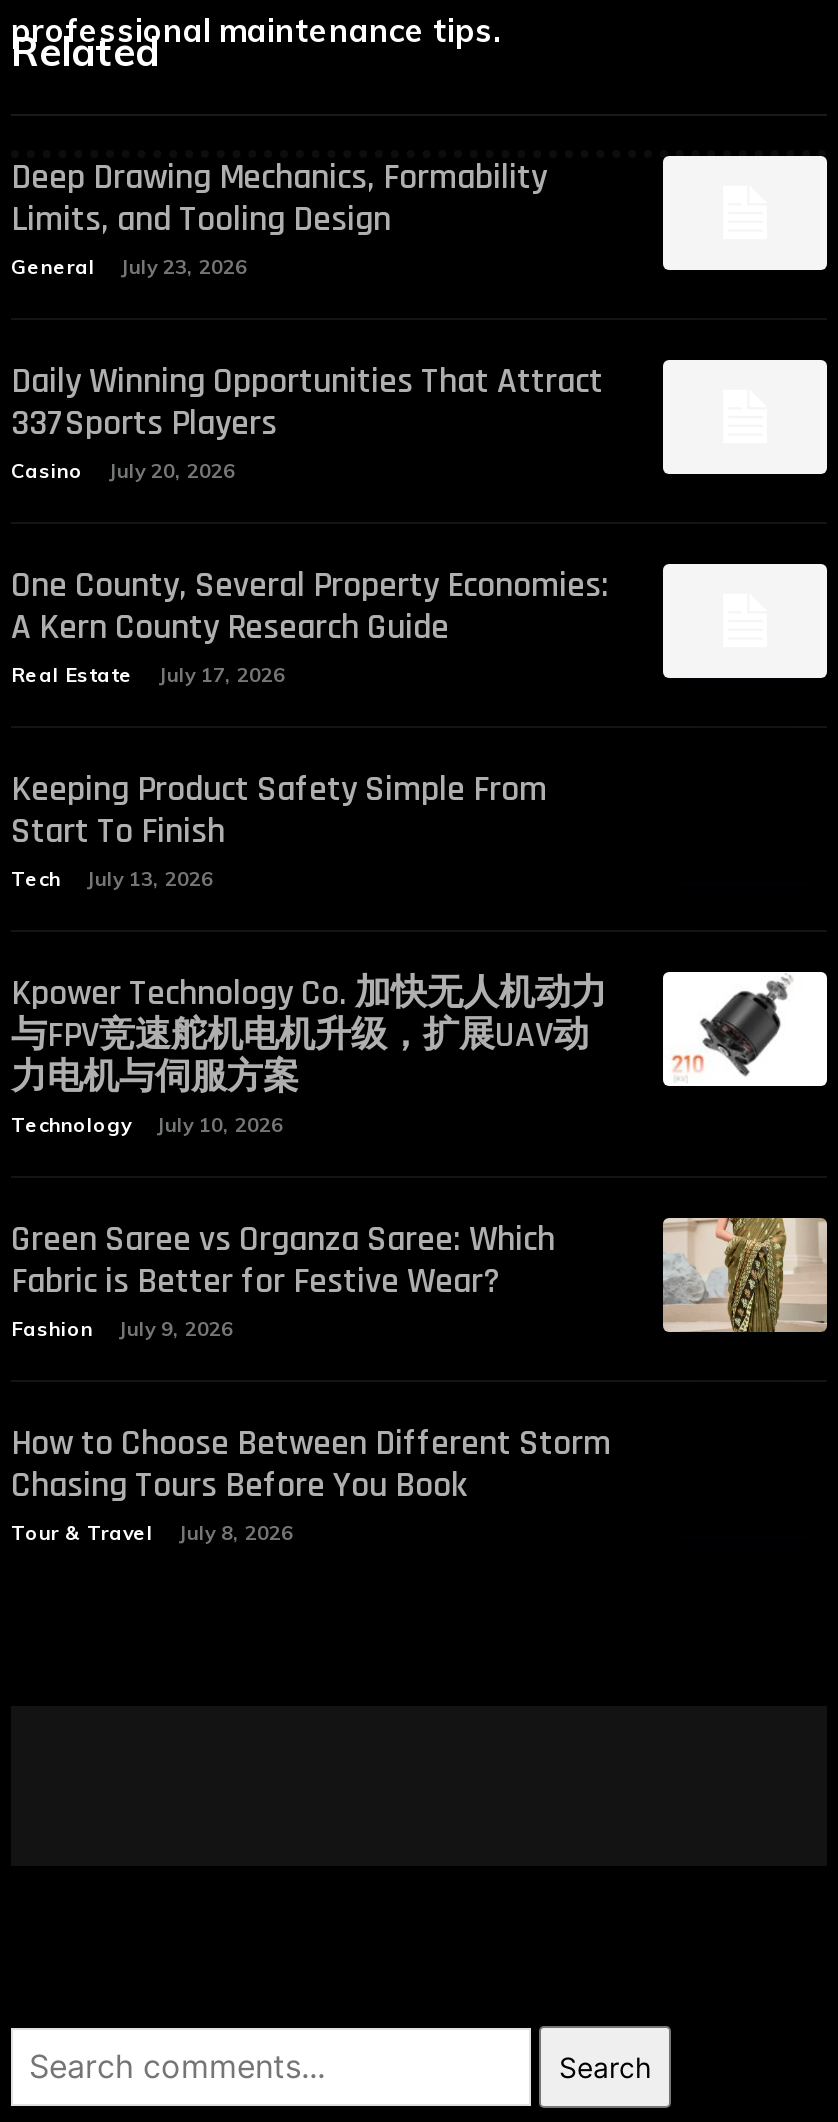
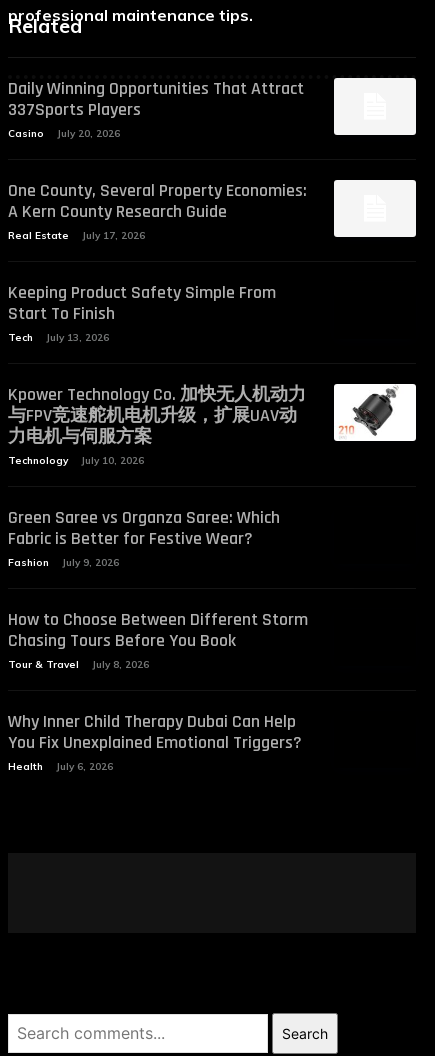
[11,155,547,281] Deep Drawing Mechanics, Formability | Limits, and Tooling Design | General | July 23, 2026 -> none
moved [11,359,787,1547] -> [8,77,396,671]: [image] | Daily Winning Opportunities That Attract | 337Sports Players | ... | Tour & Travel | July 8, 2026
[661,1216,829,1334] [image] -> none
none -> [8,710,302,773] Why Inner Child Therapy Dubai Can Help | You Fix Unexplained Emotional Triggers? | Health | July 6, 2026

